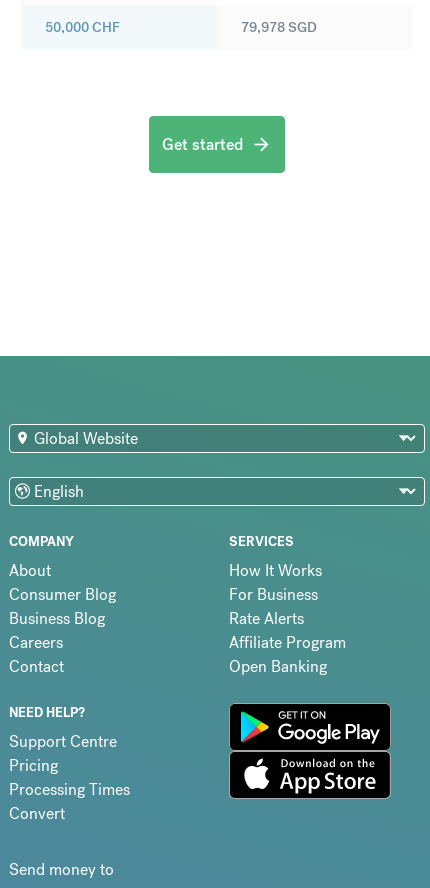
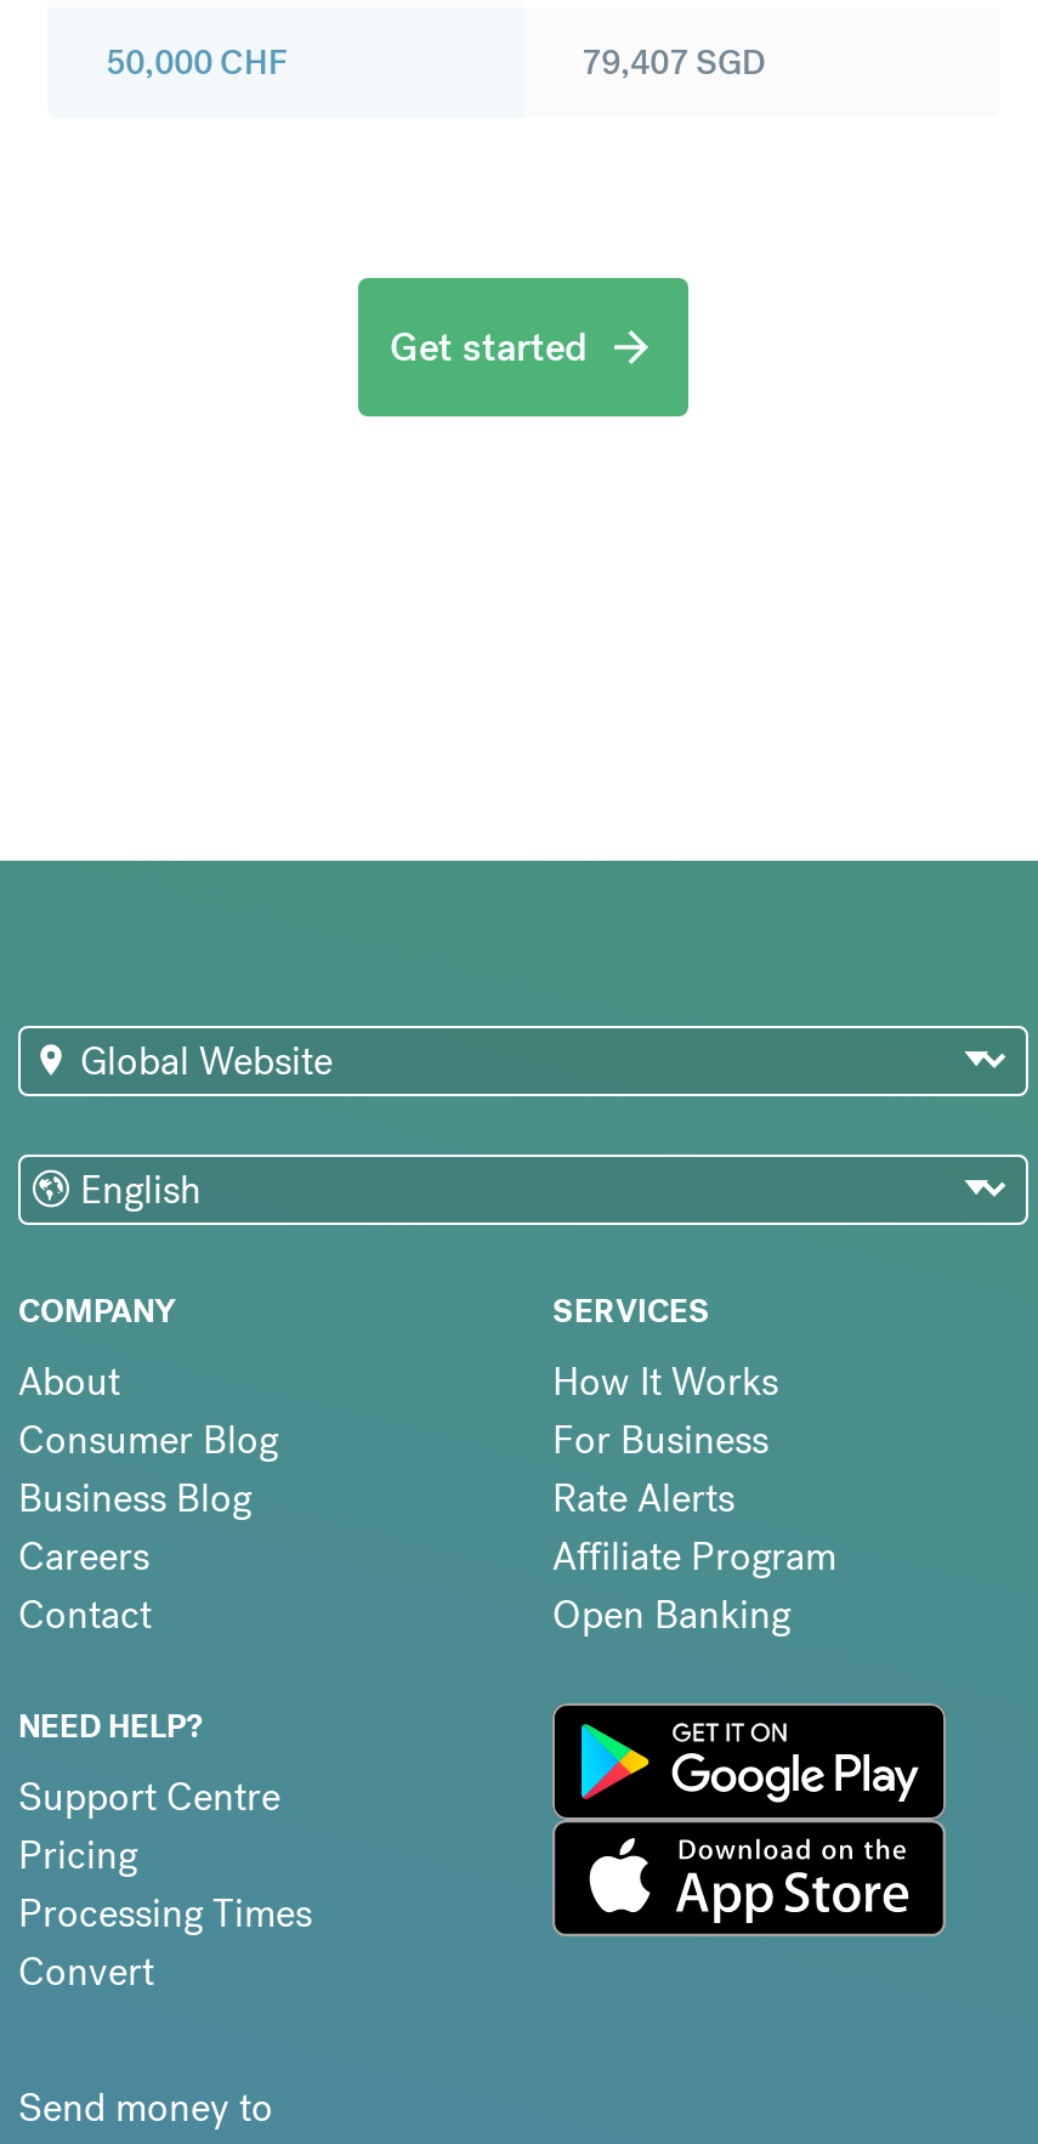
[241,18,317,36] 79,978 SGD -> [582,41,766,84] 79,407 SGD

